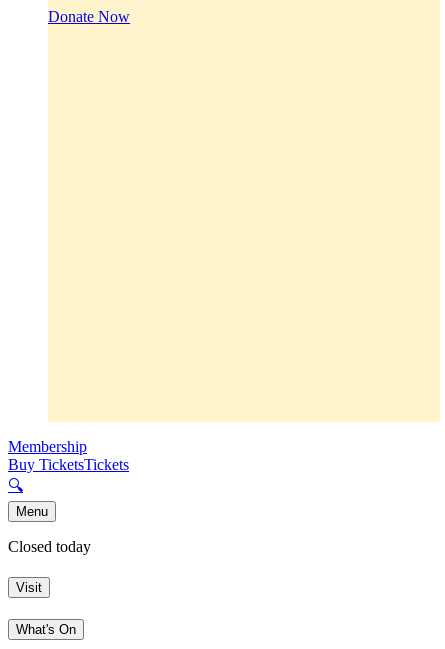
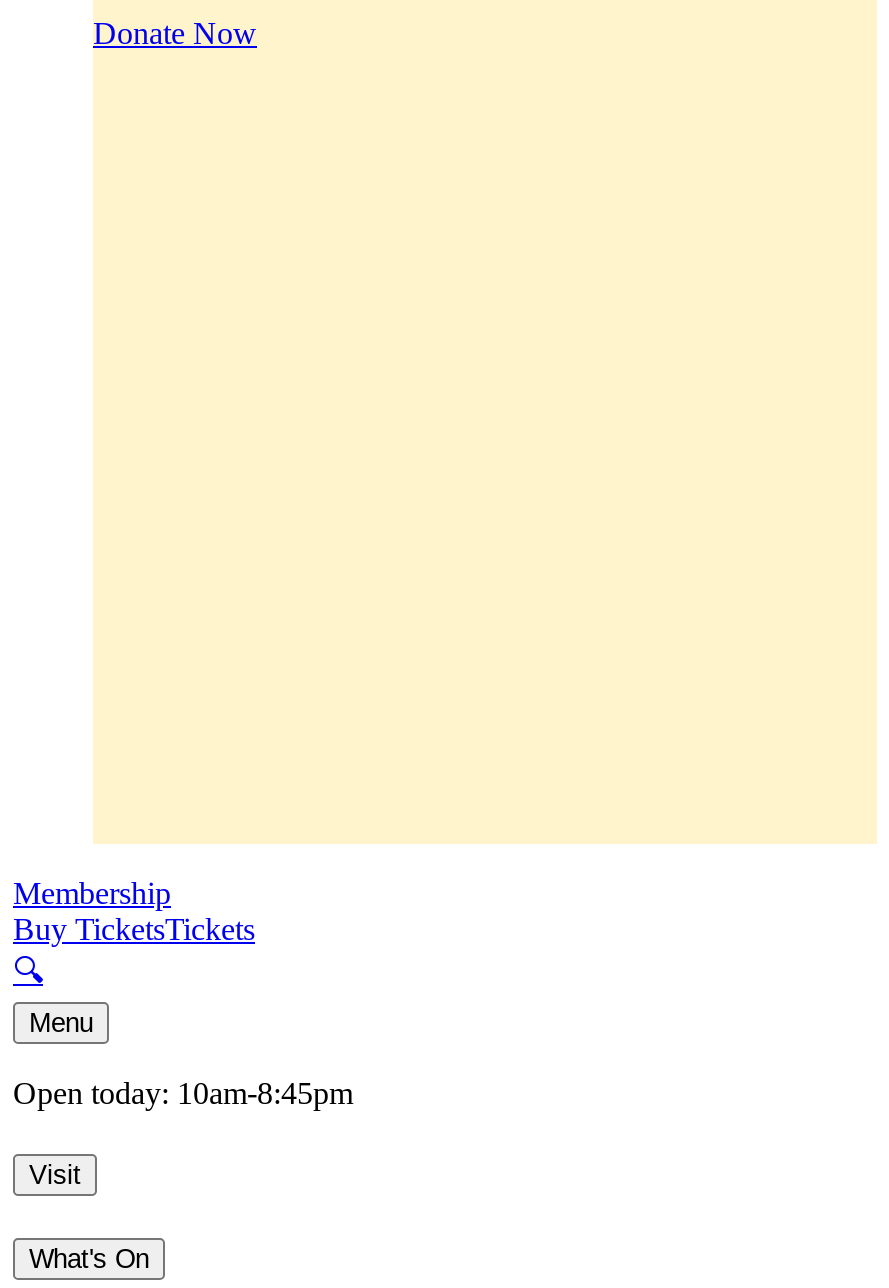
[8,538,91,555] Closed today -> [13,1077,353,1111] Open today: 10am-8:45pm

